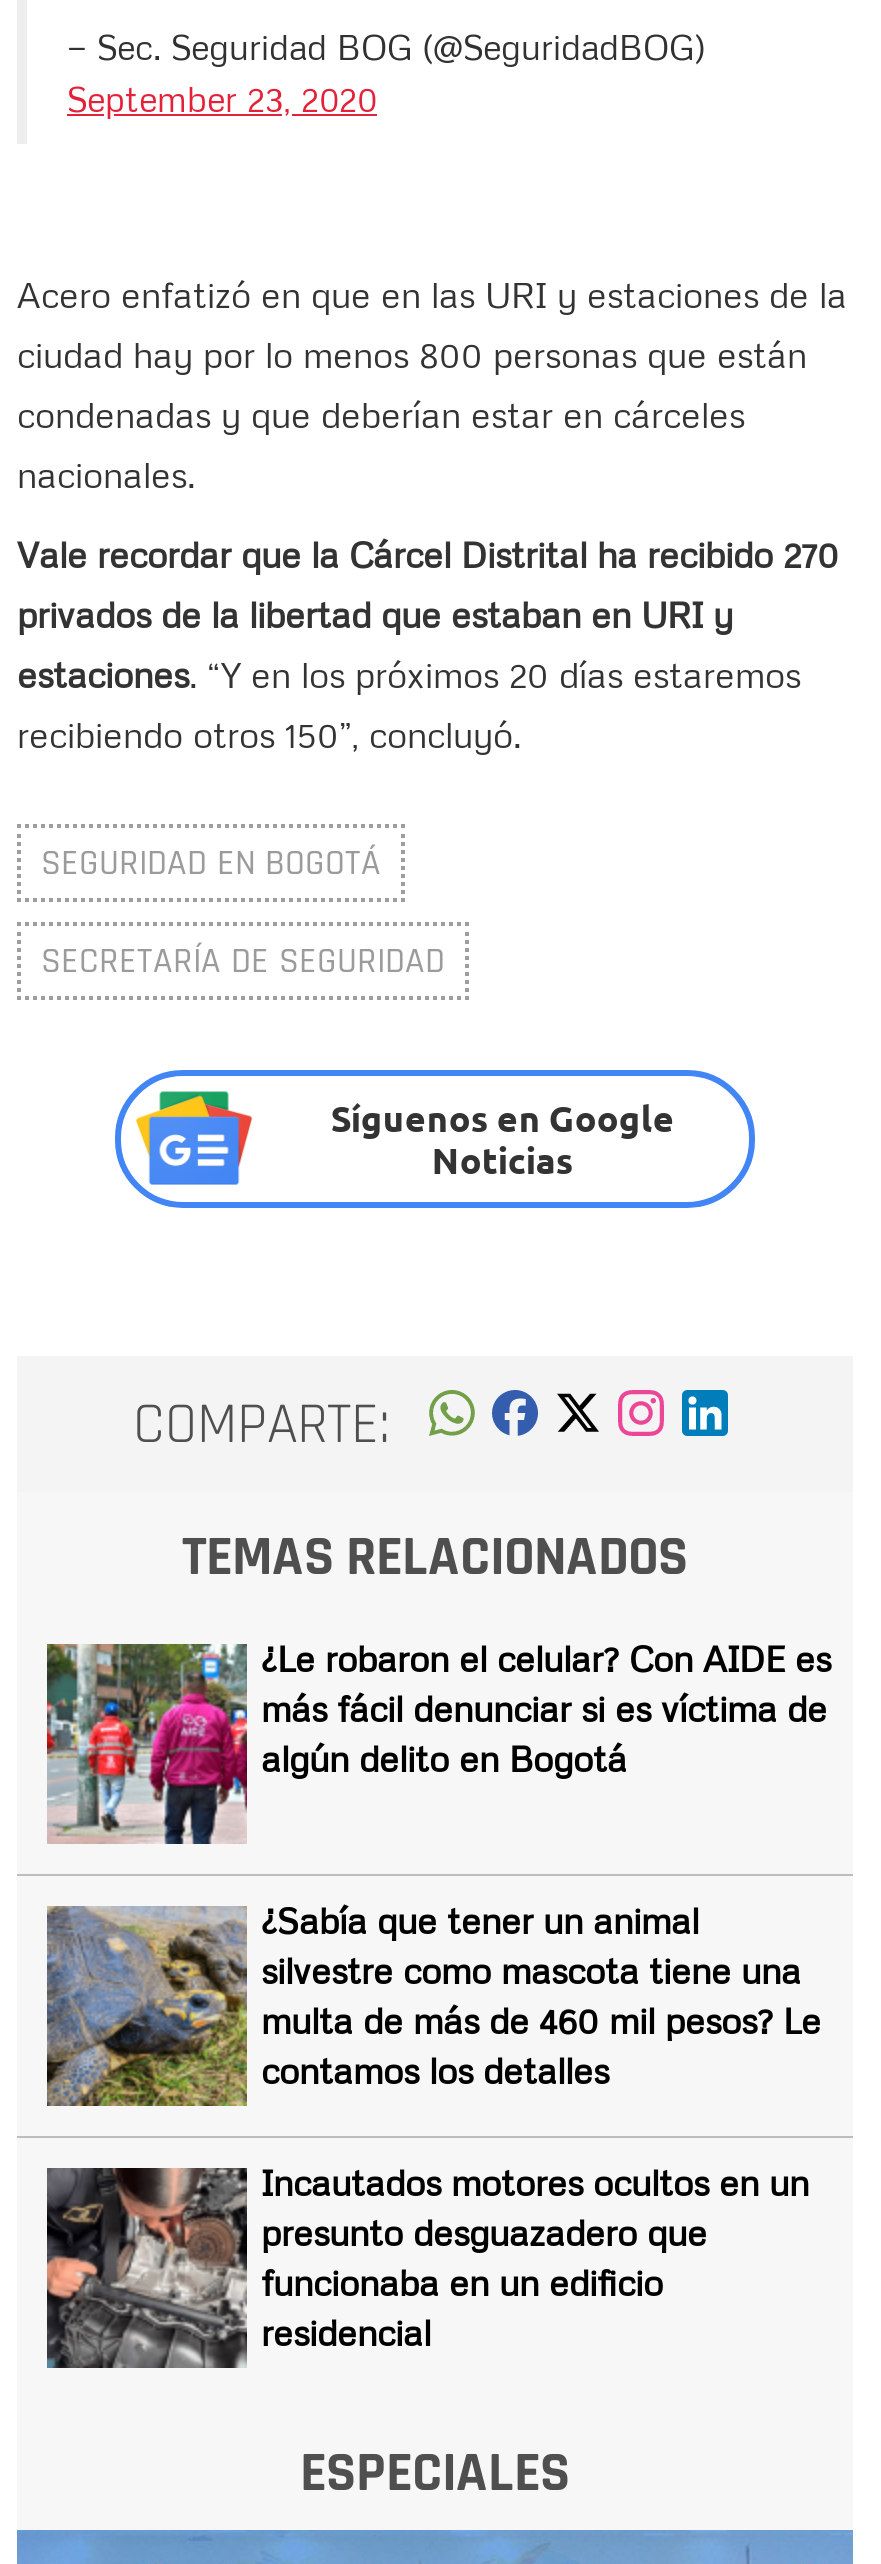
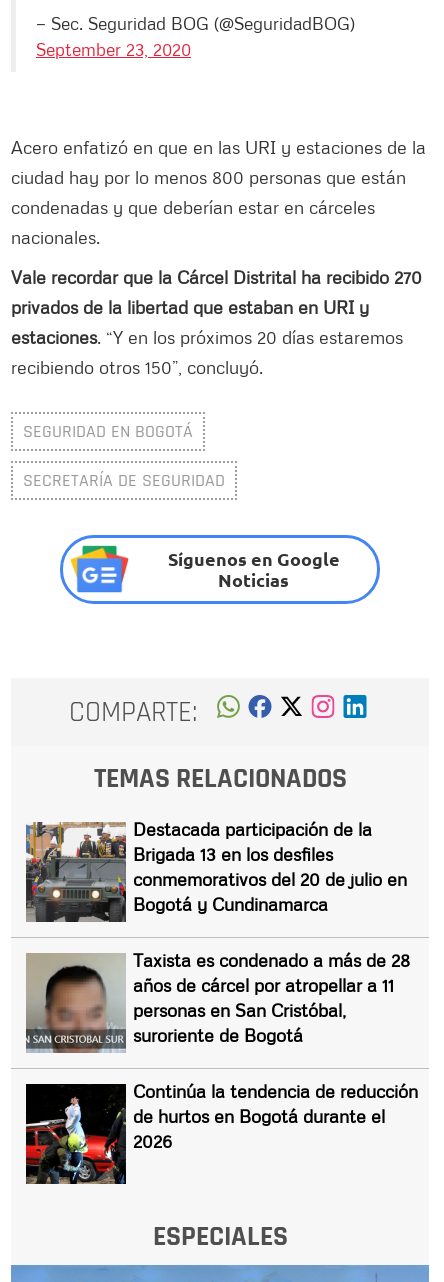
[45,1637,831,1846] [image] | ¿Le robaron el celular? Con AIDE es | más fácil denunciar si es víctima de | algún delito en Bogotá -> [25,818,407,923] [image] | Destacada participación de la | Brigada 13 en los desfiles | conmemorativos del 20 de julio en | Bogotá y Cundinamarca
[45,1899,821,2108] [image] | ¿Sabía que tener un animal | silvestre como mascota tiene una | multa de más de 460 mil pesos? Le | contamos los detalles -> [26,949,410,1053] [image] | Taxista es condenado a más de 28 | años de cárcel por atropellar a 11 | personas en San Cristóbal, | suroriente de Bogotá
[45,2161,809,2370] [image] | Incautados motores ocultos en un | presunto desguazadero que | funcionaba en un edificio | residencial -> [25,1080,418,1184] [image] | Continúa la tendencia de reducción | de hurtos en Bogotá durante el | 2026

